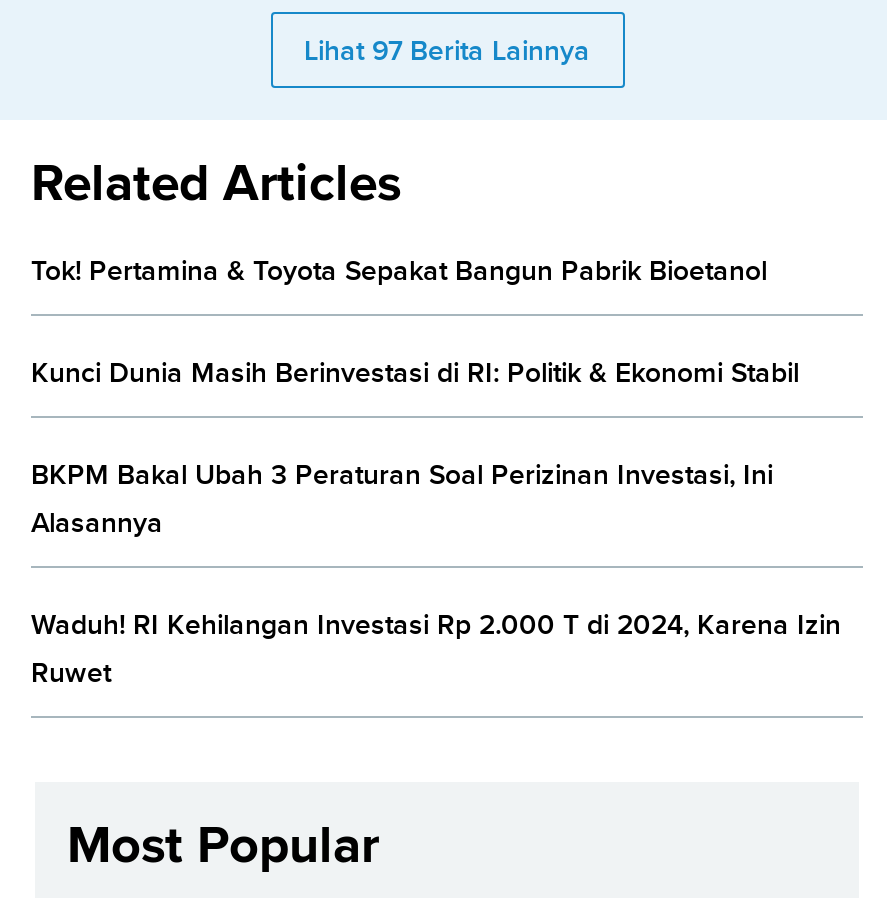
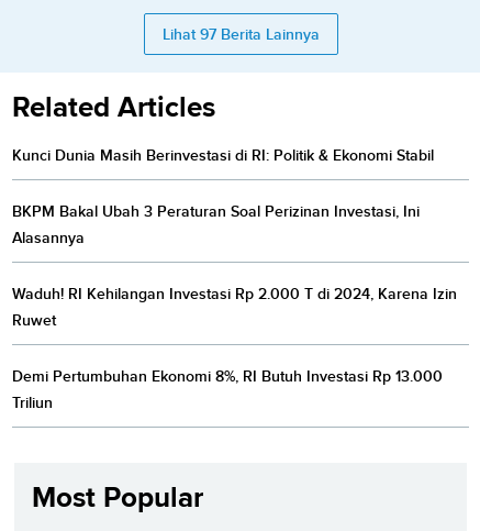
[31,254,767,286] Tok! Pertamina & Toyota Sepakat Bangun Pabrik Bioetanol -> none
moved [31,356,841,688] -> [12,146,457,329]: Kunci Dunia Masih Berinvestasi di RI: Politik & Ekonomi Stabil | BKPM Bakal Ubah 3 Peraturan Soal Perizinan Investasi, Ini | Alasannya | Waduh! RI Kehilangan Investasi Rp 2.000 T di 2024, Karena Izin | Ruwet
none -> [12,367,443,411] Demi Pertumbuhan Ekonomi 8%, RI Butuh Investasi Rp 13.000 | Triliun

